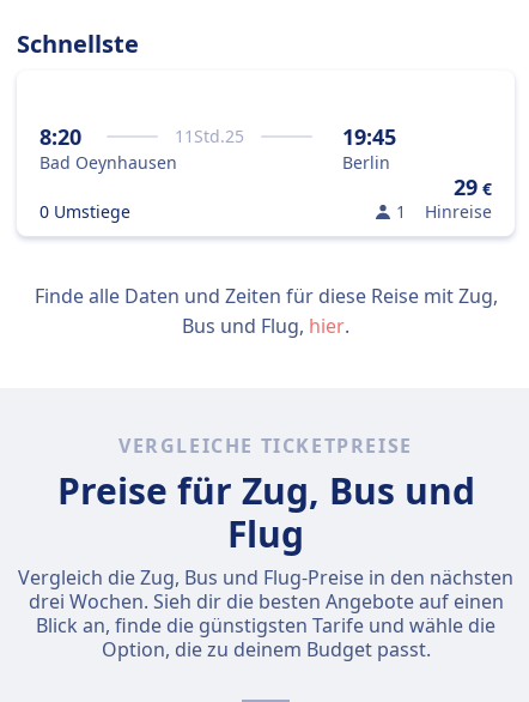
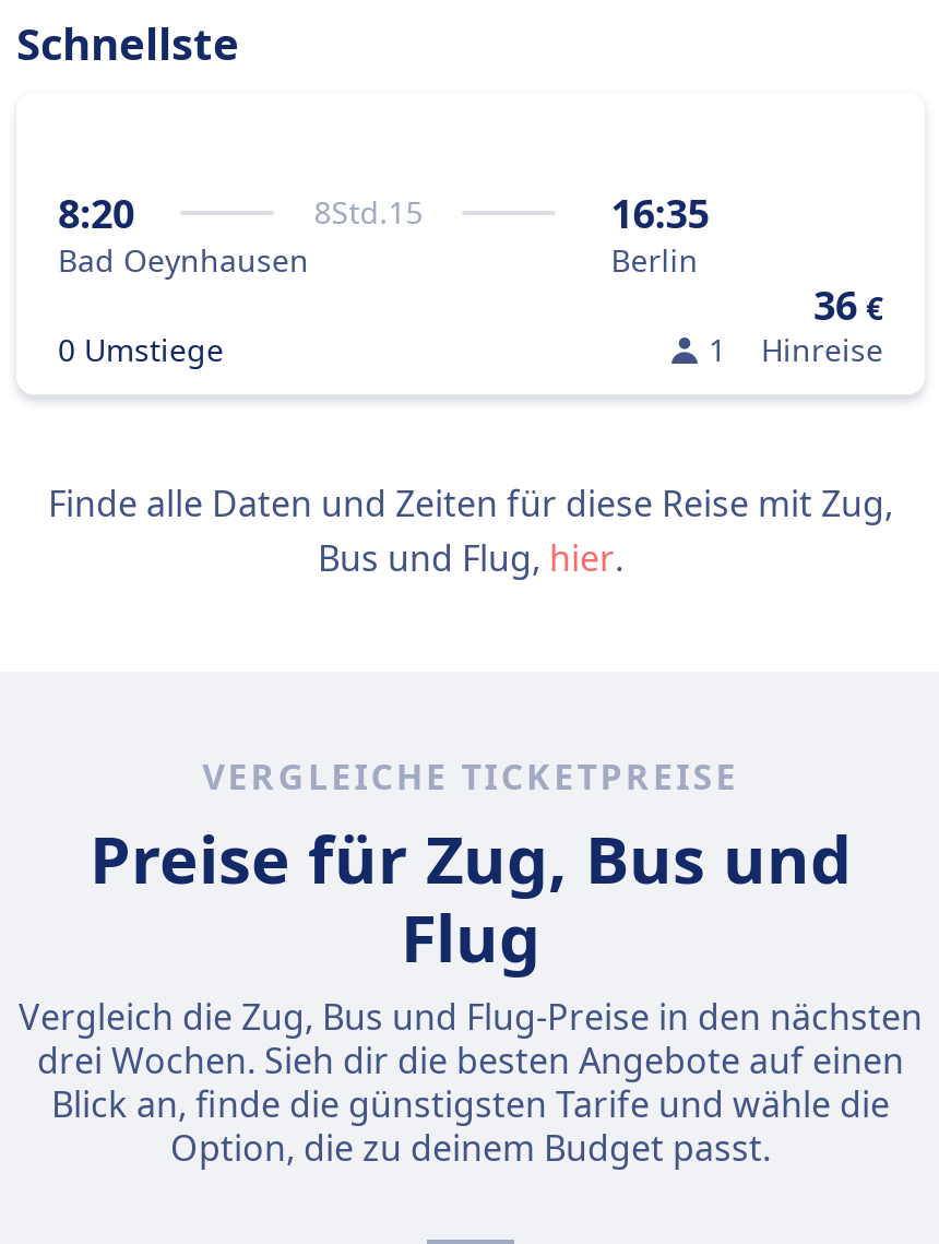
[175,125,244,147] 11Std.25 -> [314,191,423,233] 8Std.15
[343,122,397,151] 19:45 -> [611,187,709,239] 16:35
[454,173,492,201] 29 € -> [813,279,883,331] 36 €

